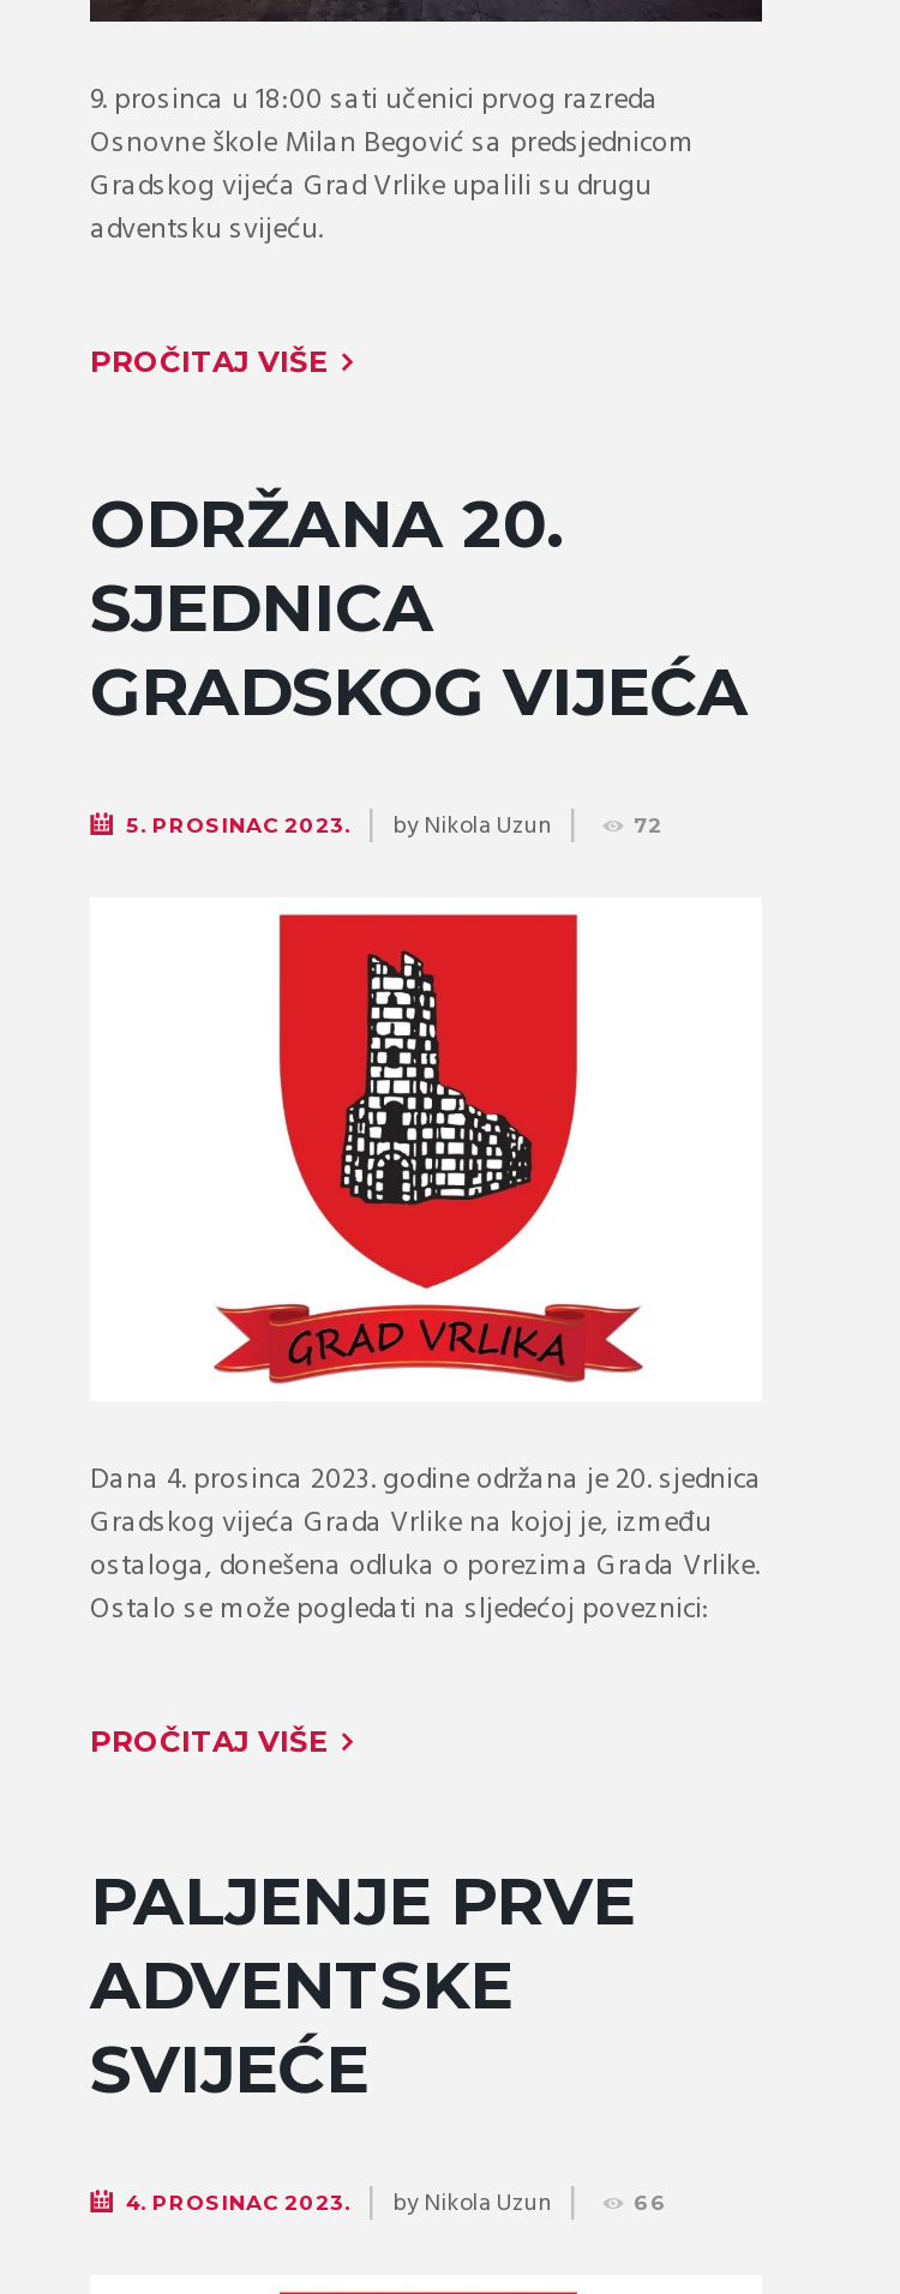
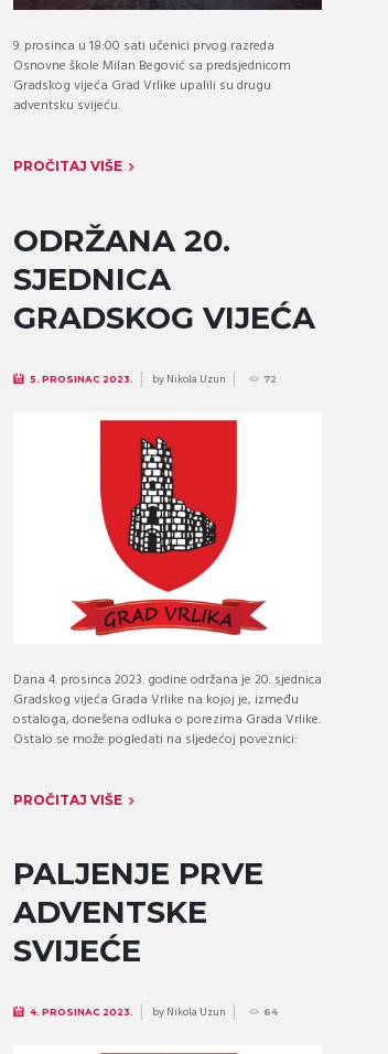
[634,2191,667,2215] 66 -> [263,1006,277,1018] 64

